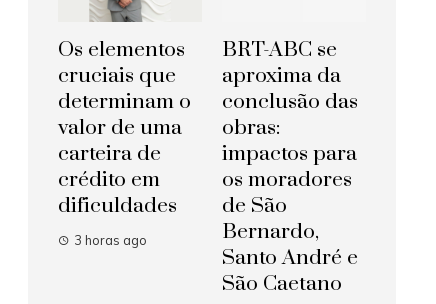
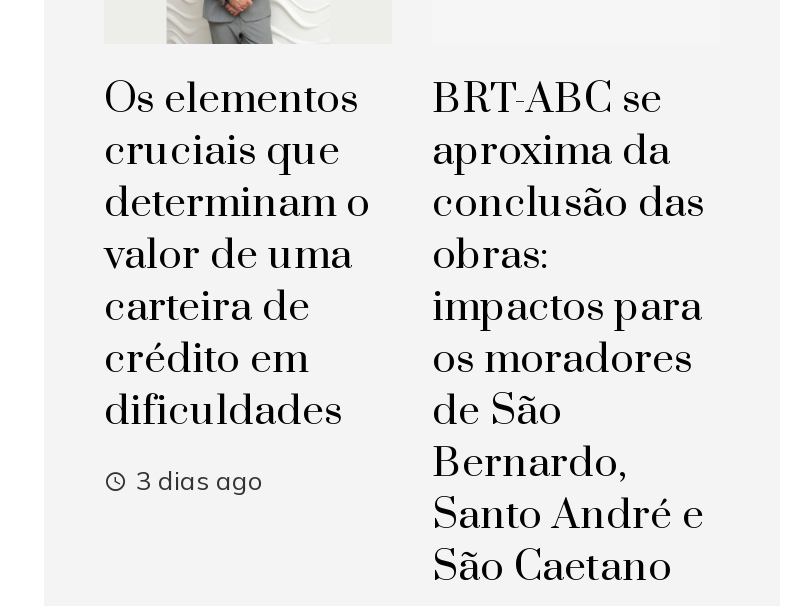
[74,232,147,248] 3 horas ago -> [136,465,264,497] 3 dias ago

